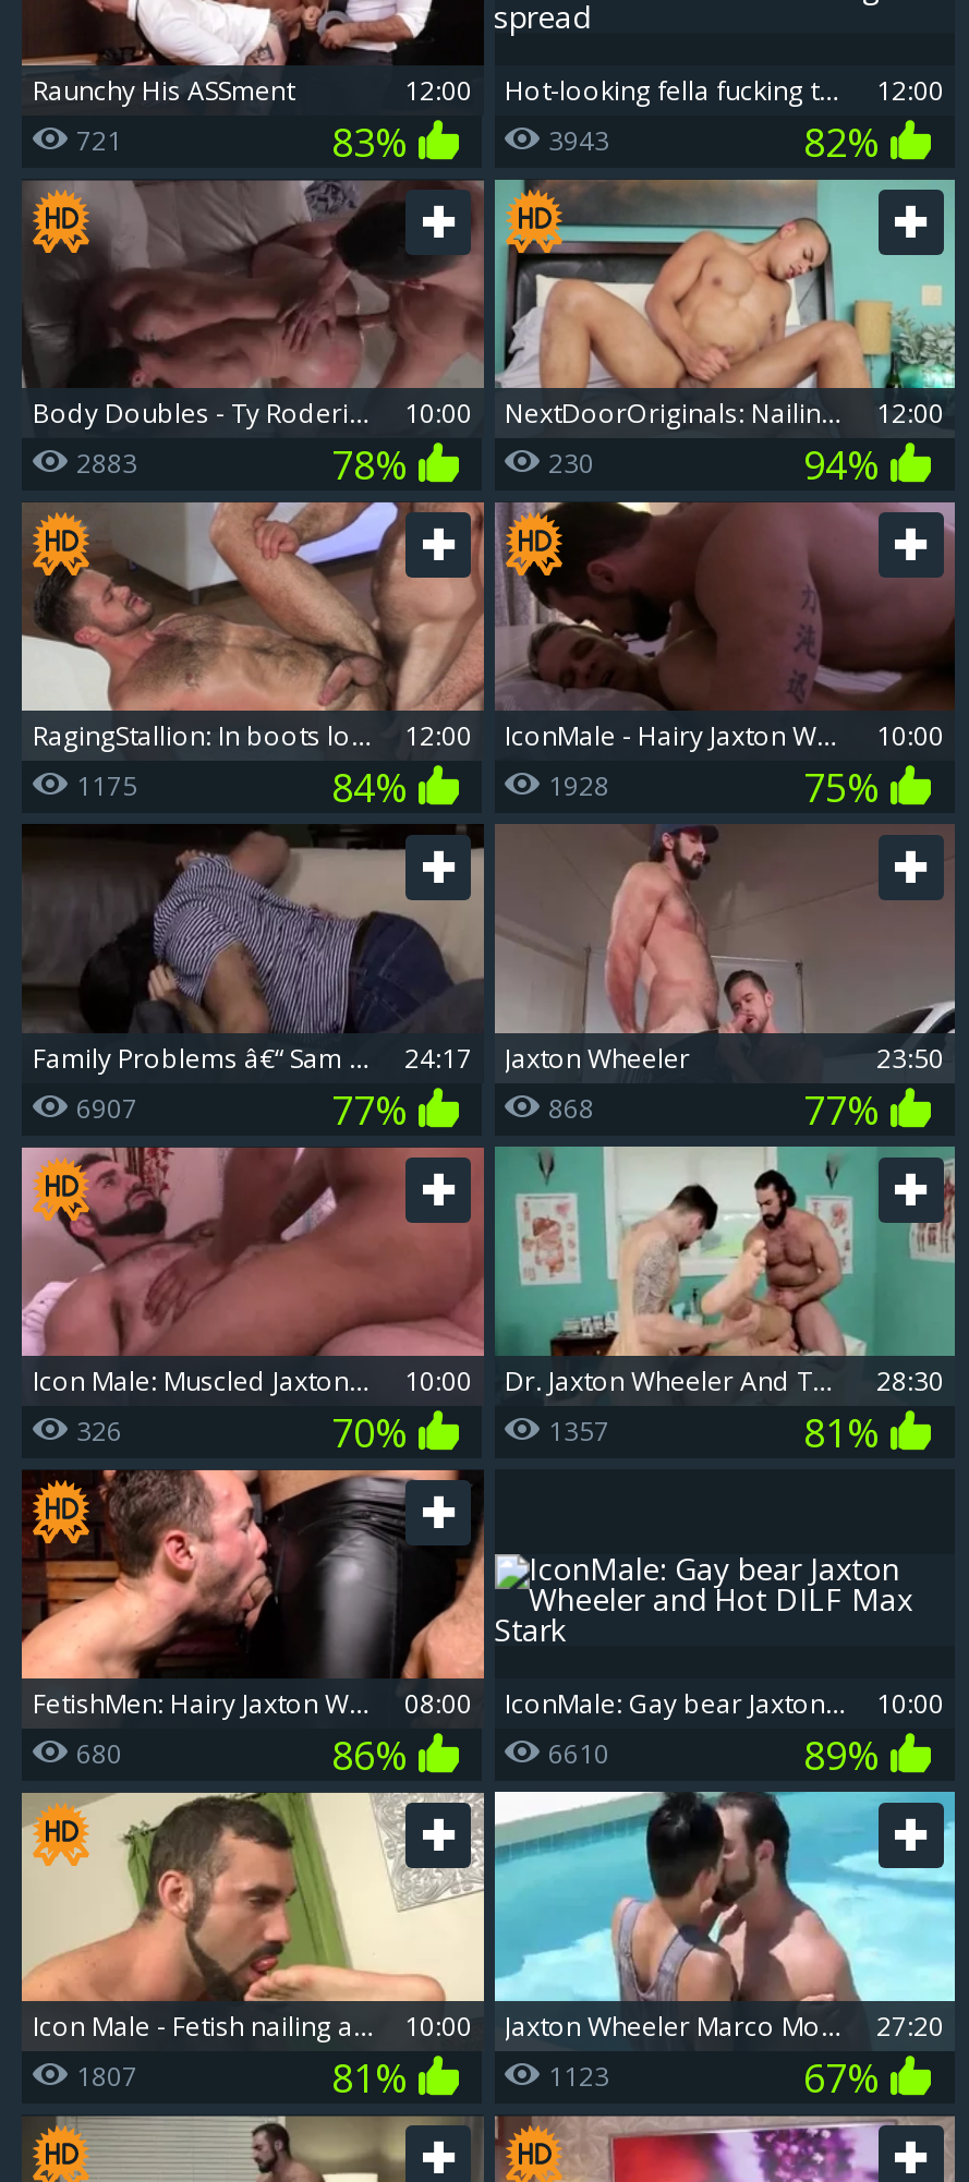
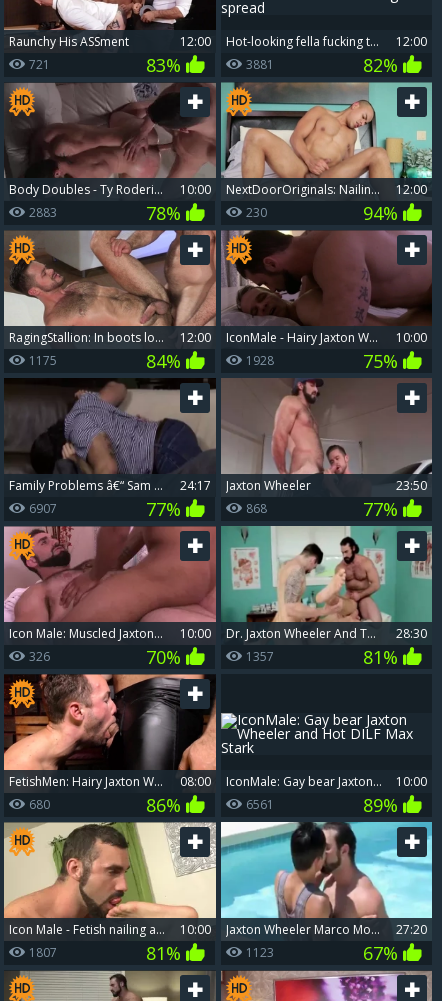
[548,123,609,160] 3943 -> [245,56,273,73] 3881
[548,1736,609,1773] 6610 -> [245,796,273,813] 6561

